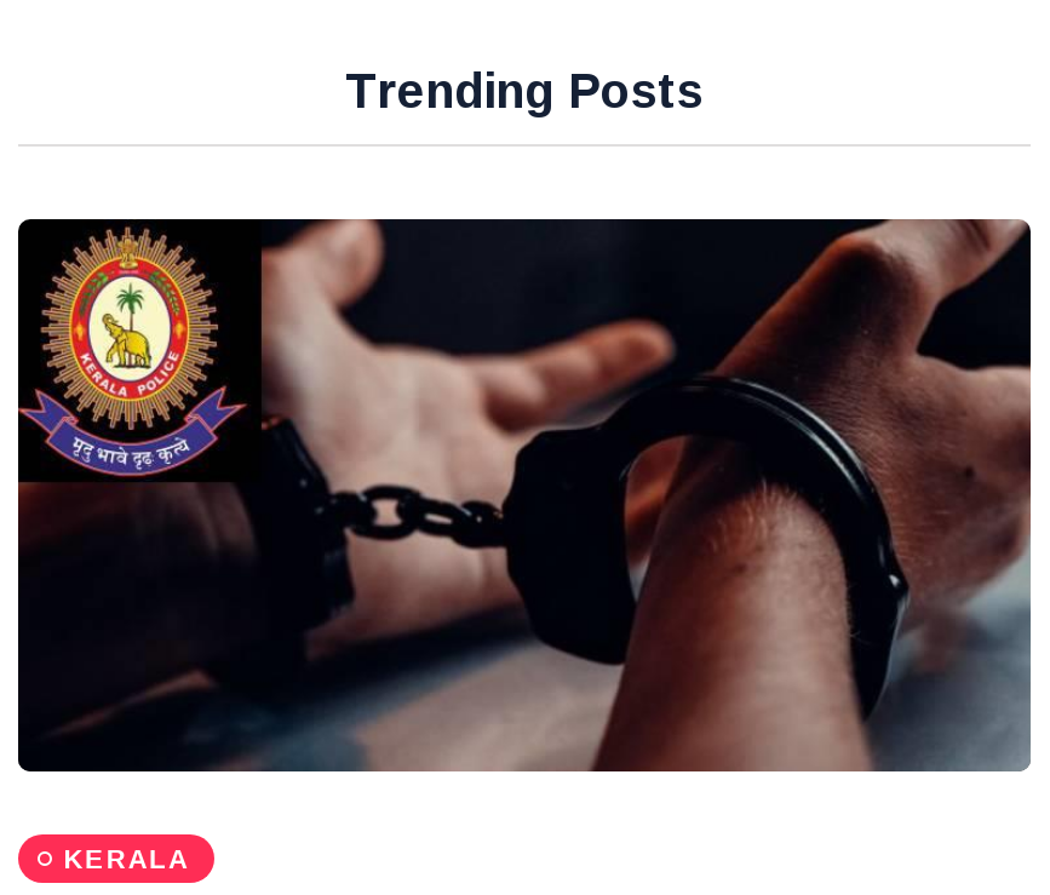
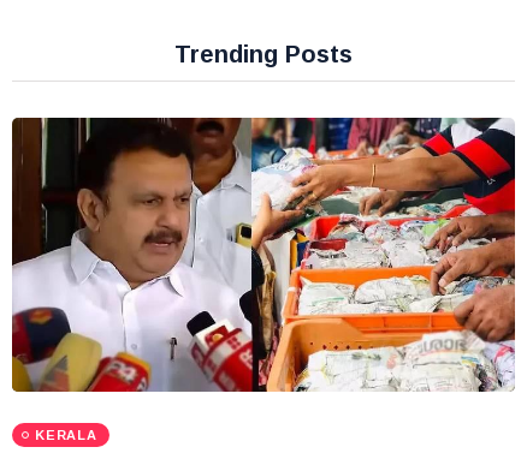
[16,217,1033,774] [image] -> [11,117,516,393] [image]

